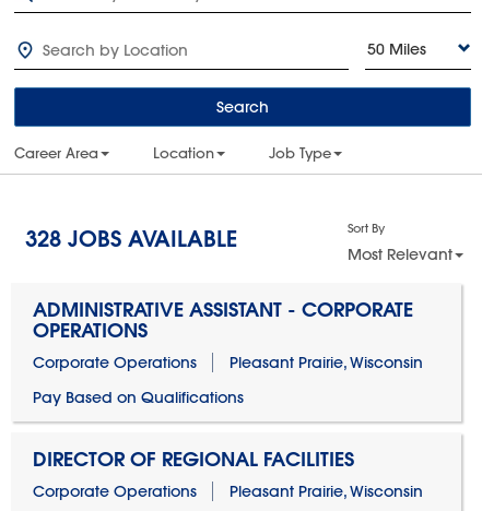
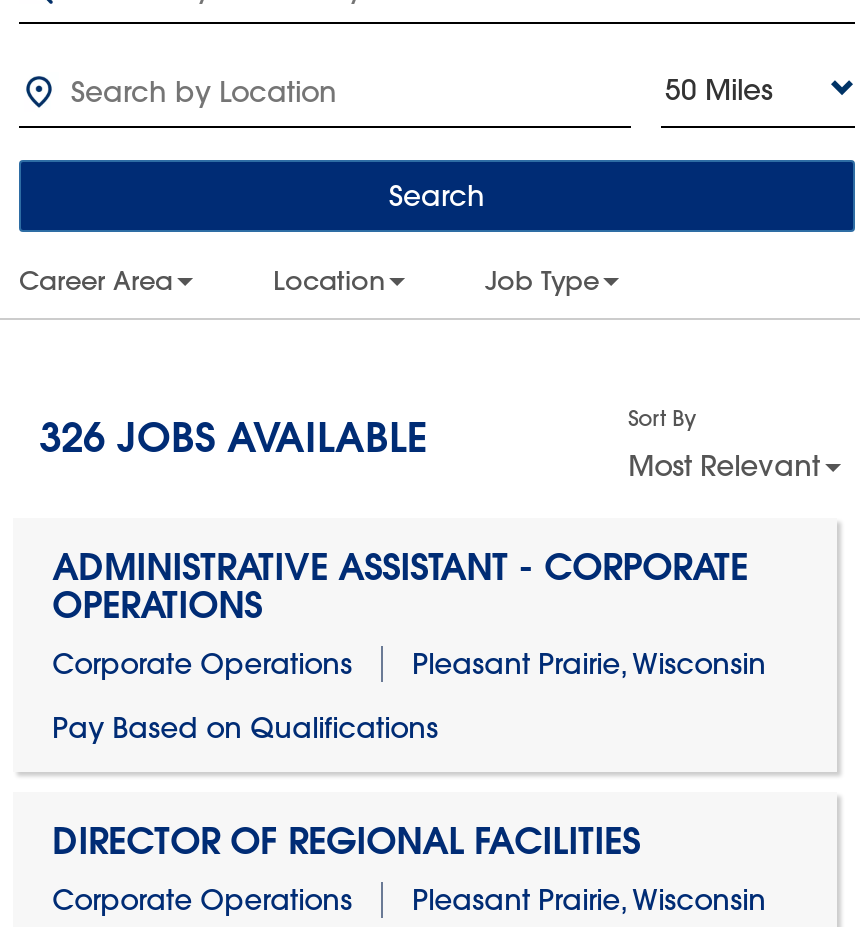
[25,224,237,252] 328 JOBS AVAILABLE -> [39,410,427,462] 326 JOBS AVAILABLE

